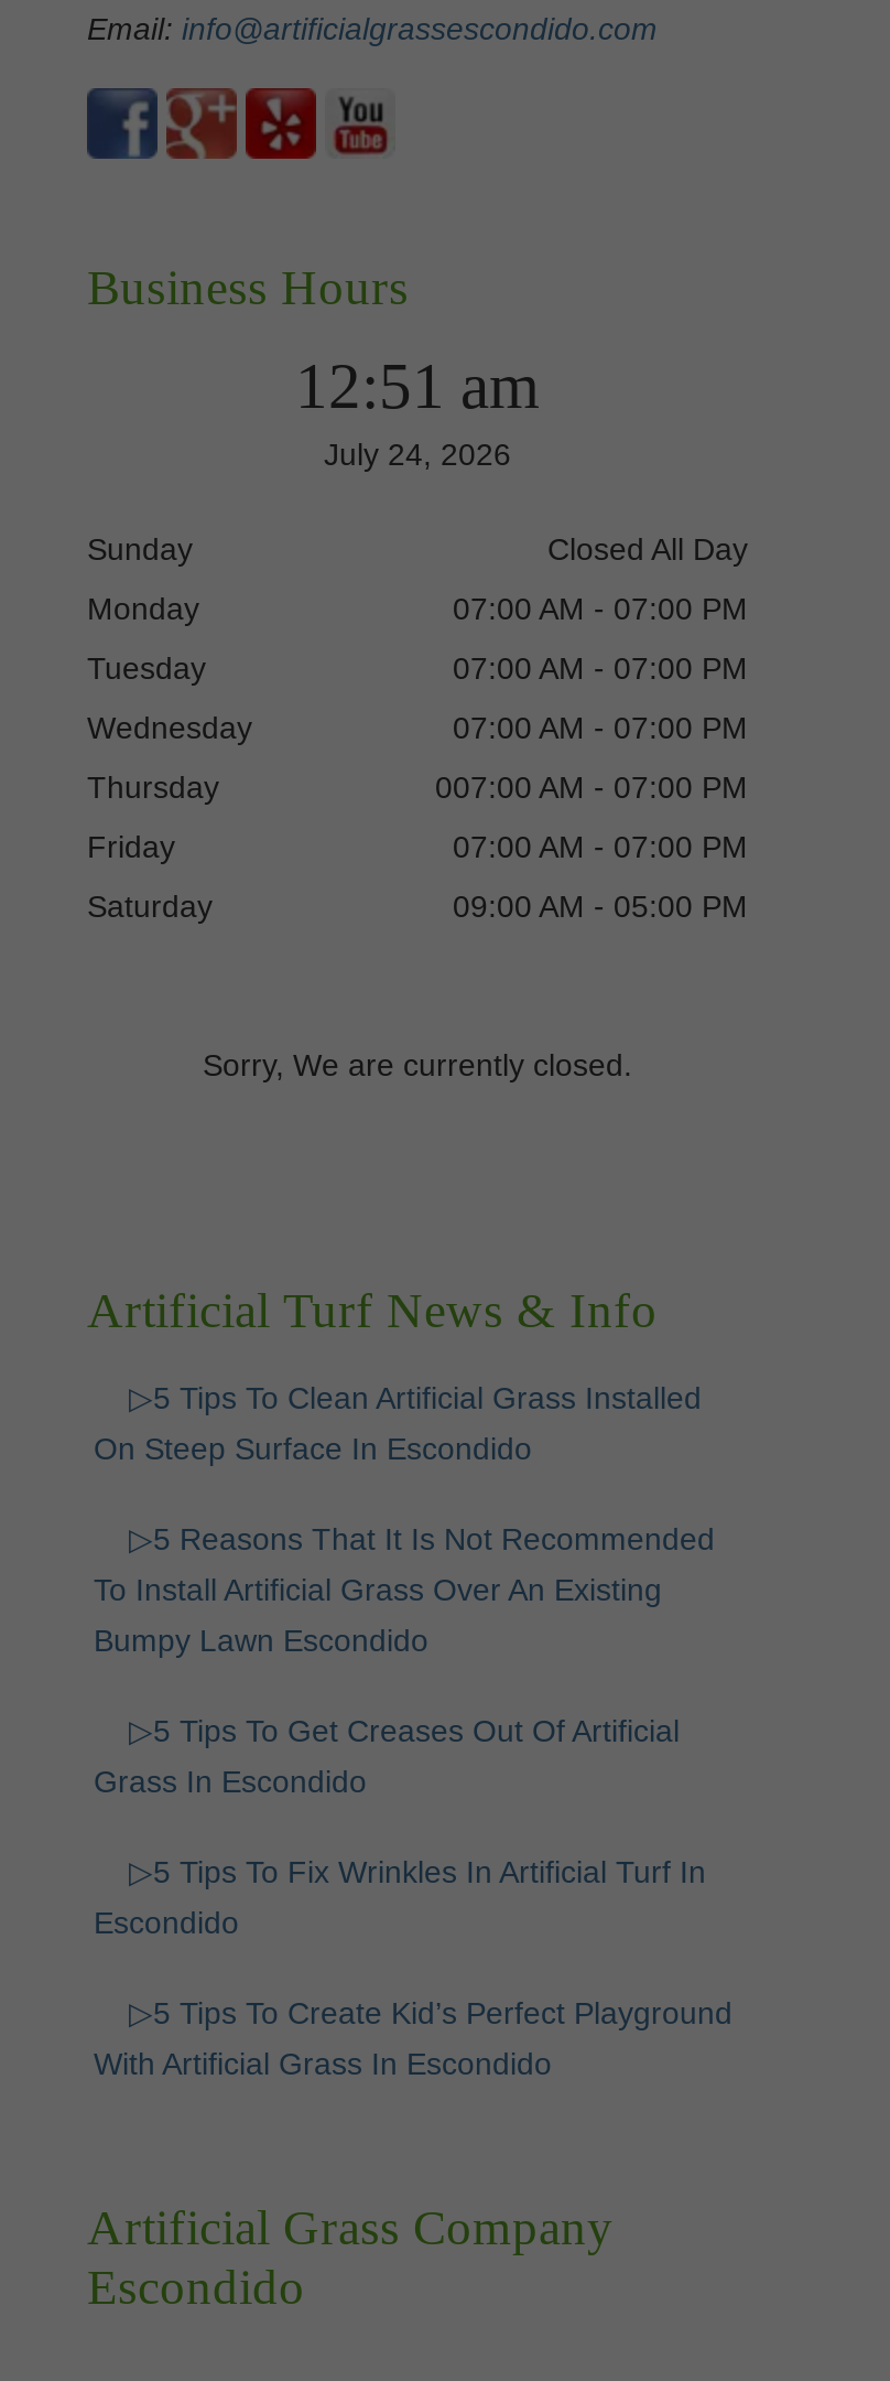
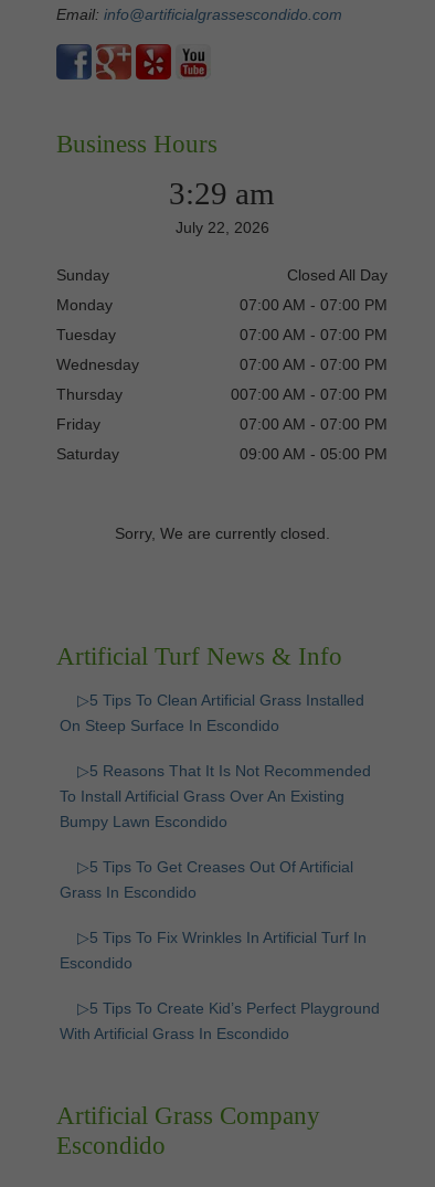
[295,351,540,422] 12:51 am -> [169,176,275,211] 3:29 am
[324,437,511,472] July 24, 2026 -> [175,219,269,237] July 22, 2026

